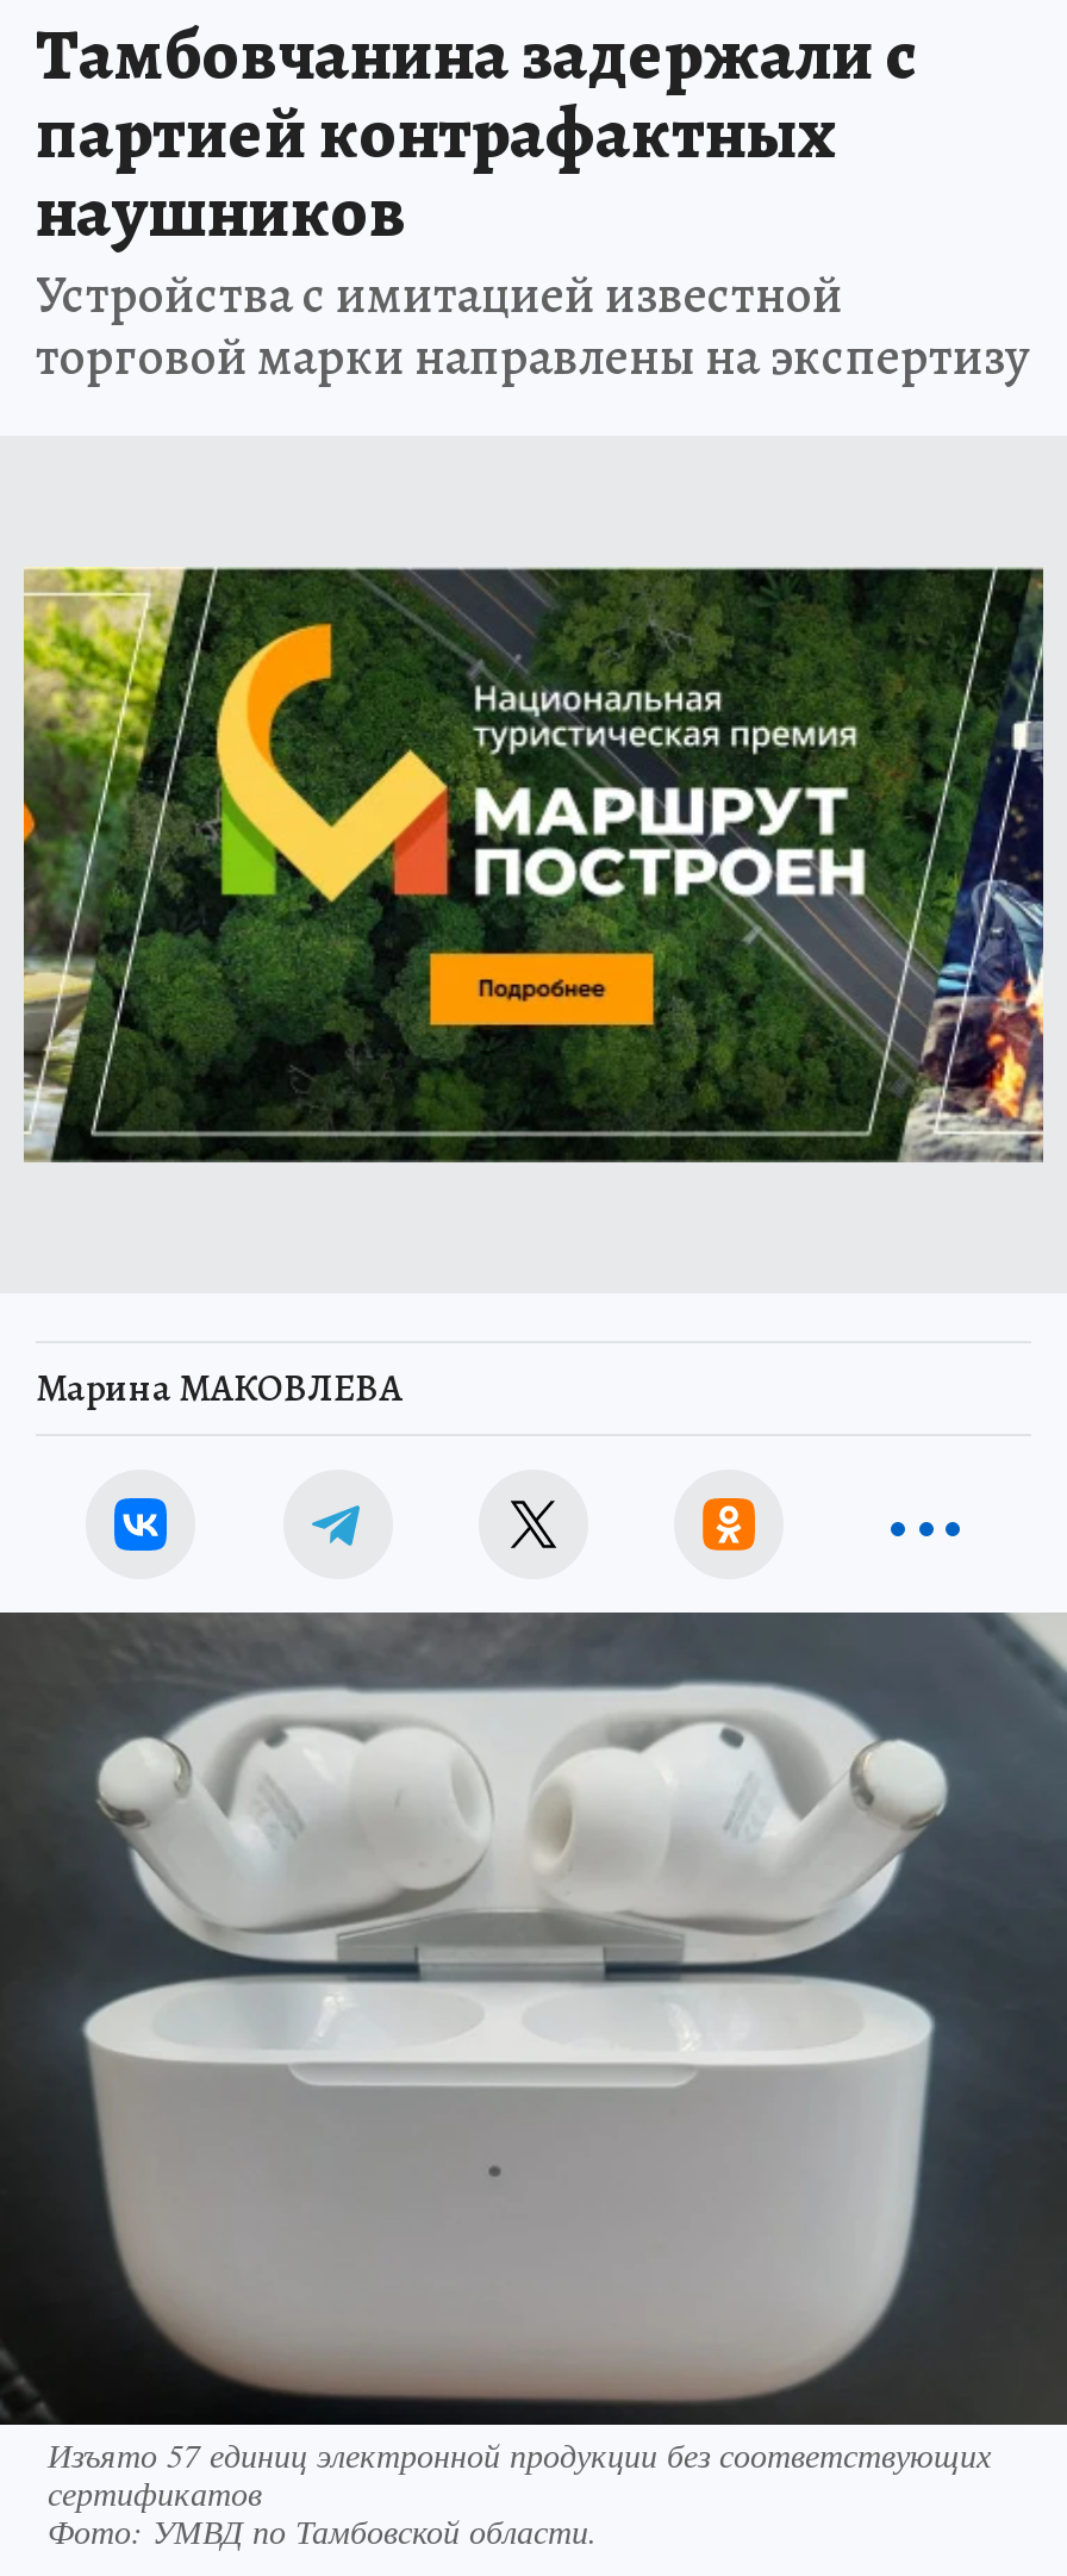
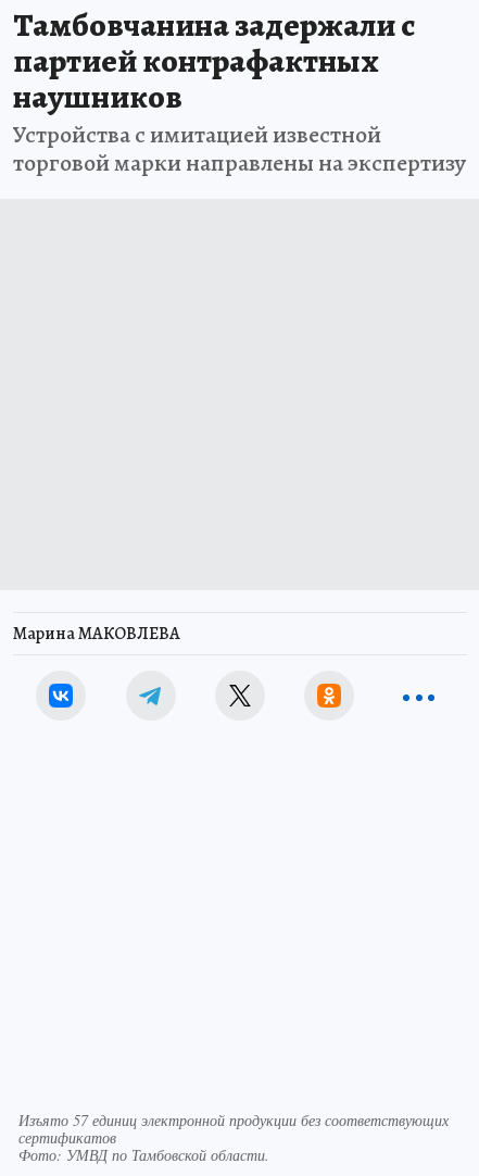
[21,565,1046,1165] [image] -> none
[7,1610,1060,2427] [image] -> none

